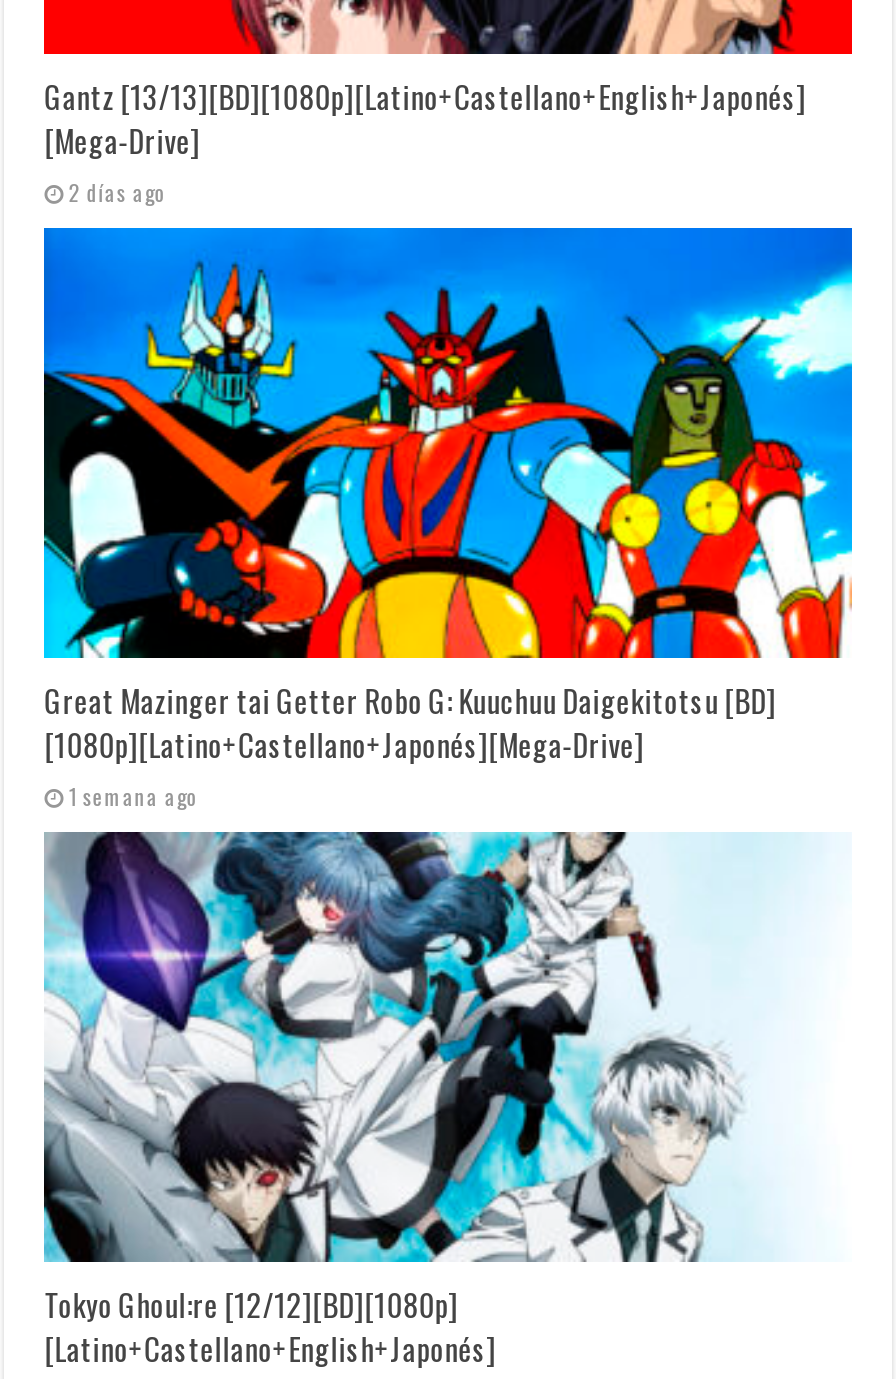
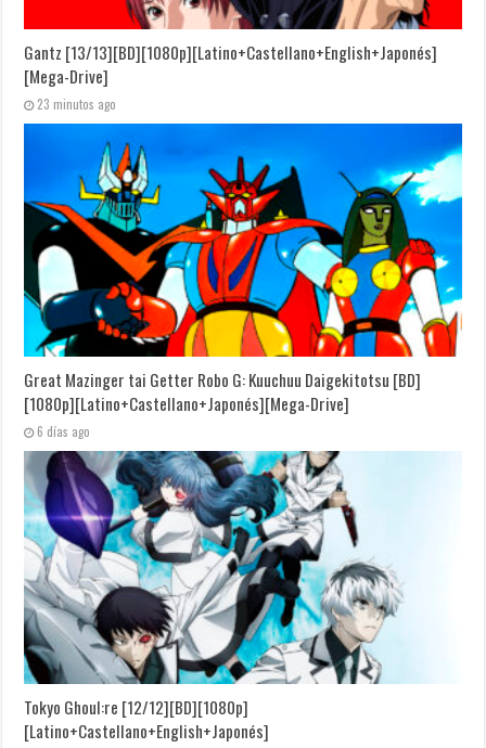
[68,176,166,208] 2 días ago -> [37,95,116,113] 23 minutos ago
[68,780,198,812] 1 semana ago -> [37,423,90,440] 6 días ago

